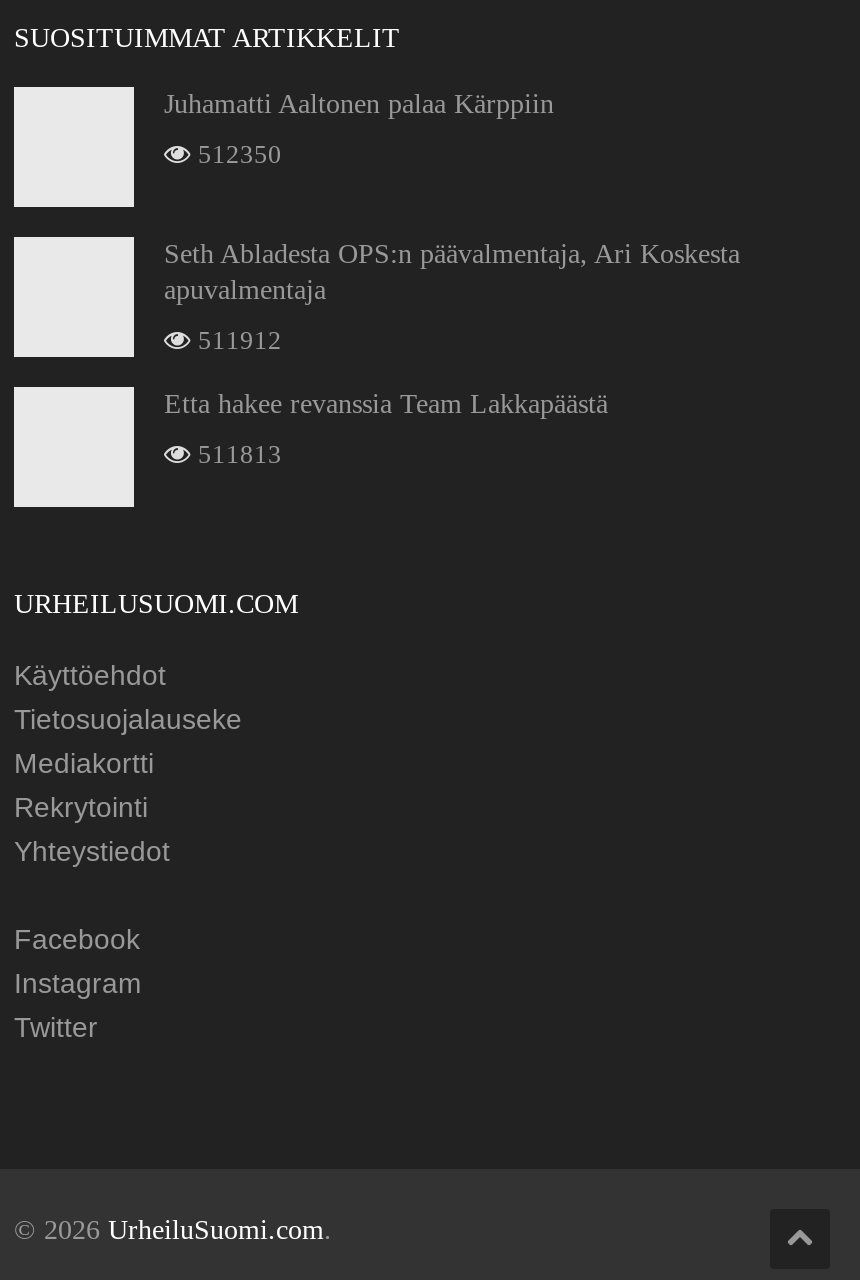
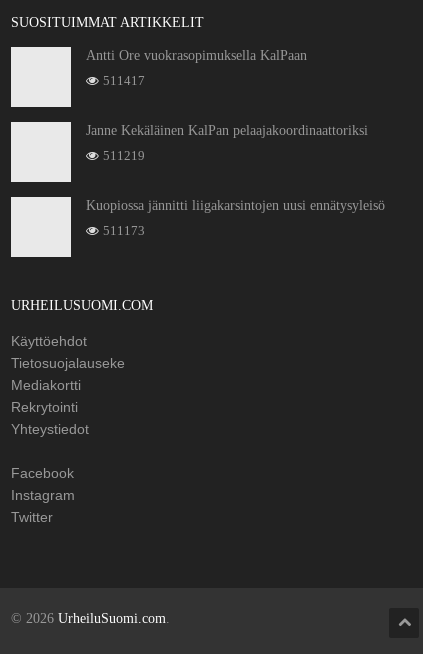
[164,88,554,118] Juhamatti Aaltonen palaa Kärppiin -> [86,48,307,63] Antti Ore vuokrasopimuksella KalPaan
[198,138,282,168] 512350 -> [103,73,145,88] 511417
[164,238,740,304] Seth Abladesta OPS:n päävalmentaja, Ari Koskesta | apuvalmentaja -> [86,123,368,138] Janne Kekäläinen KalPan pelaajakoordinaattoriksi
[198,324,282,354] 511912 -> [103,148,145,163] 511219
[164,388,608,418] Etta hakee revanssia Team Lakkapäästä -> [86,198,385,213] Kuopiossa jännitti liigakarsintojen uusi ennätysyleisö
[198,438,282,468] 511813 -> [103,223,145,238] 511173

